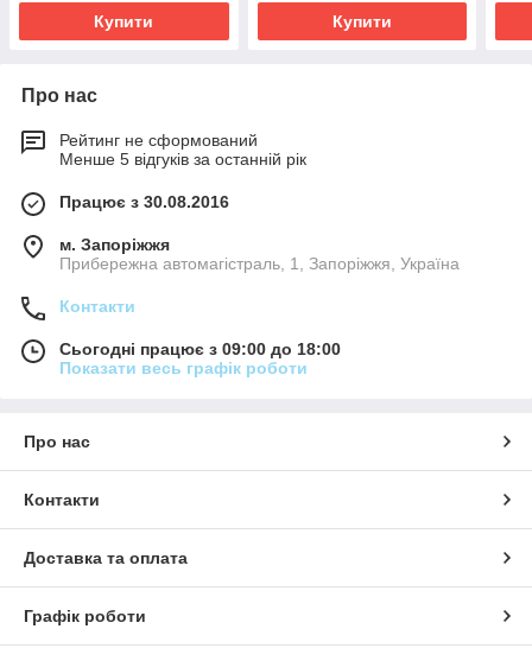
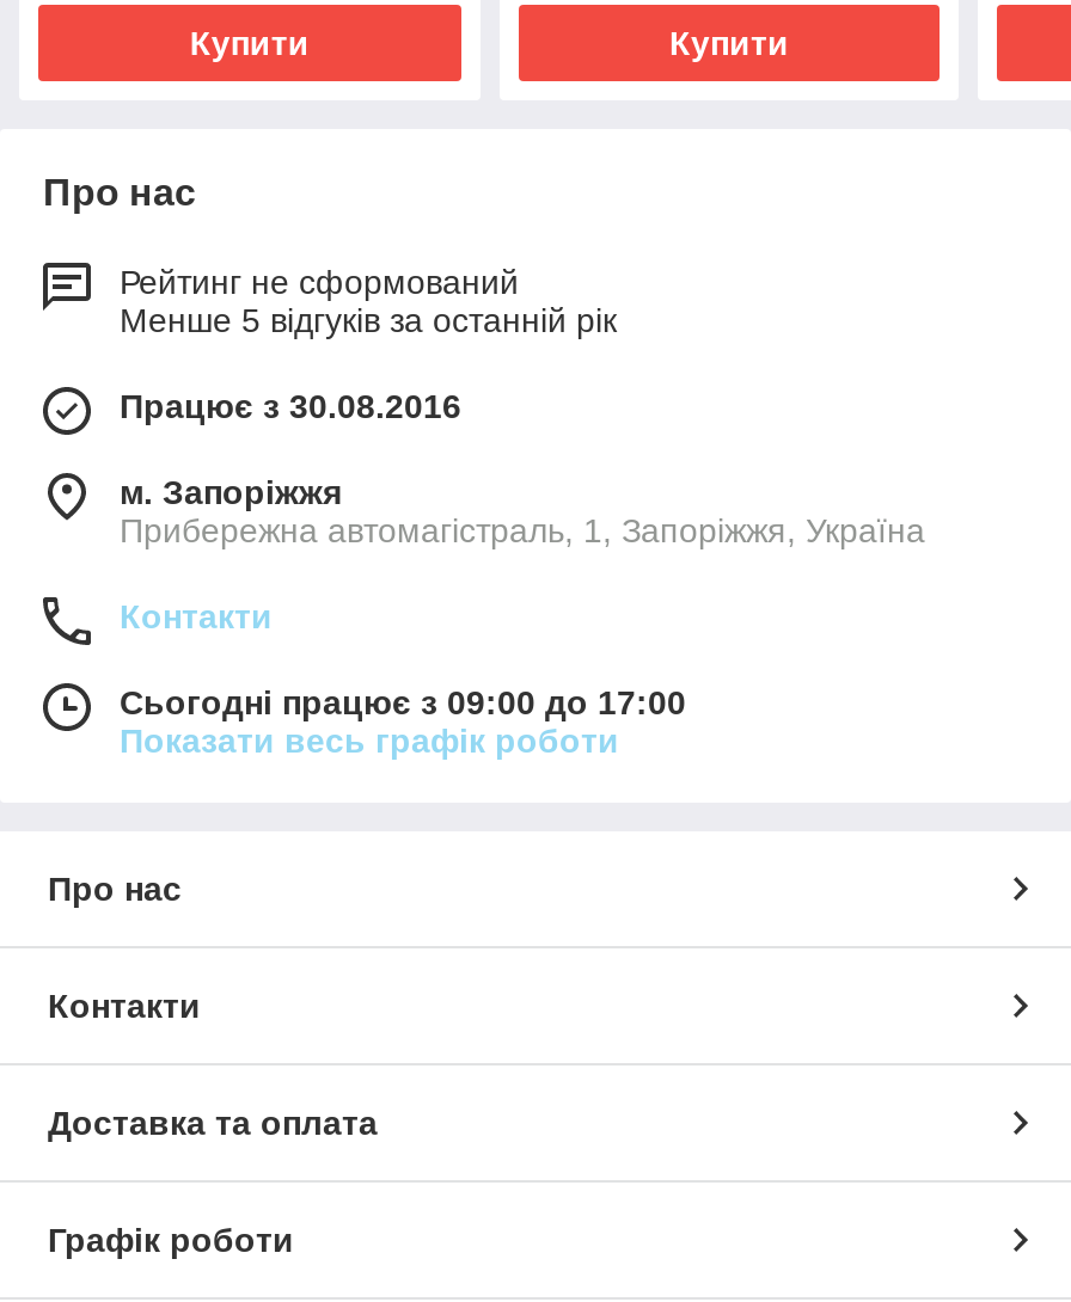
[59,340,341,359] Сьогодні працює з 09:00 до 18:00 -> [120,684,686,722] Сьогодні працює з 09:00 до 17:00

